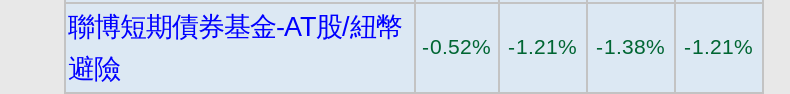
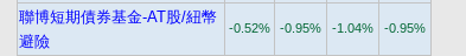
[508,34,578,58] -1.21% -> [280,21,321,35] -0.95%
[596,34,666,58] -1.38% -> [332,21,374,35] -1.04%
[684,34,754,58] -1.21% -> [384,21,426,35] -0.95%

